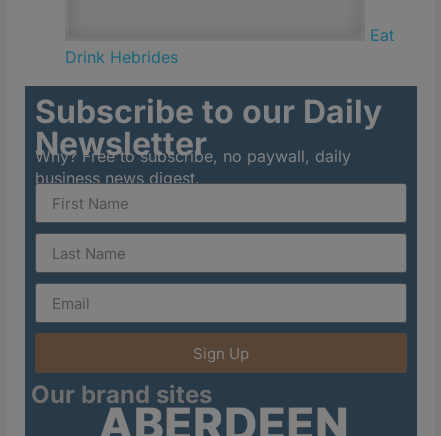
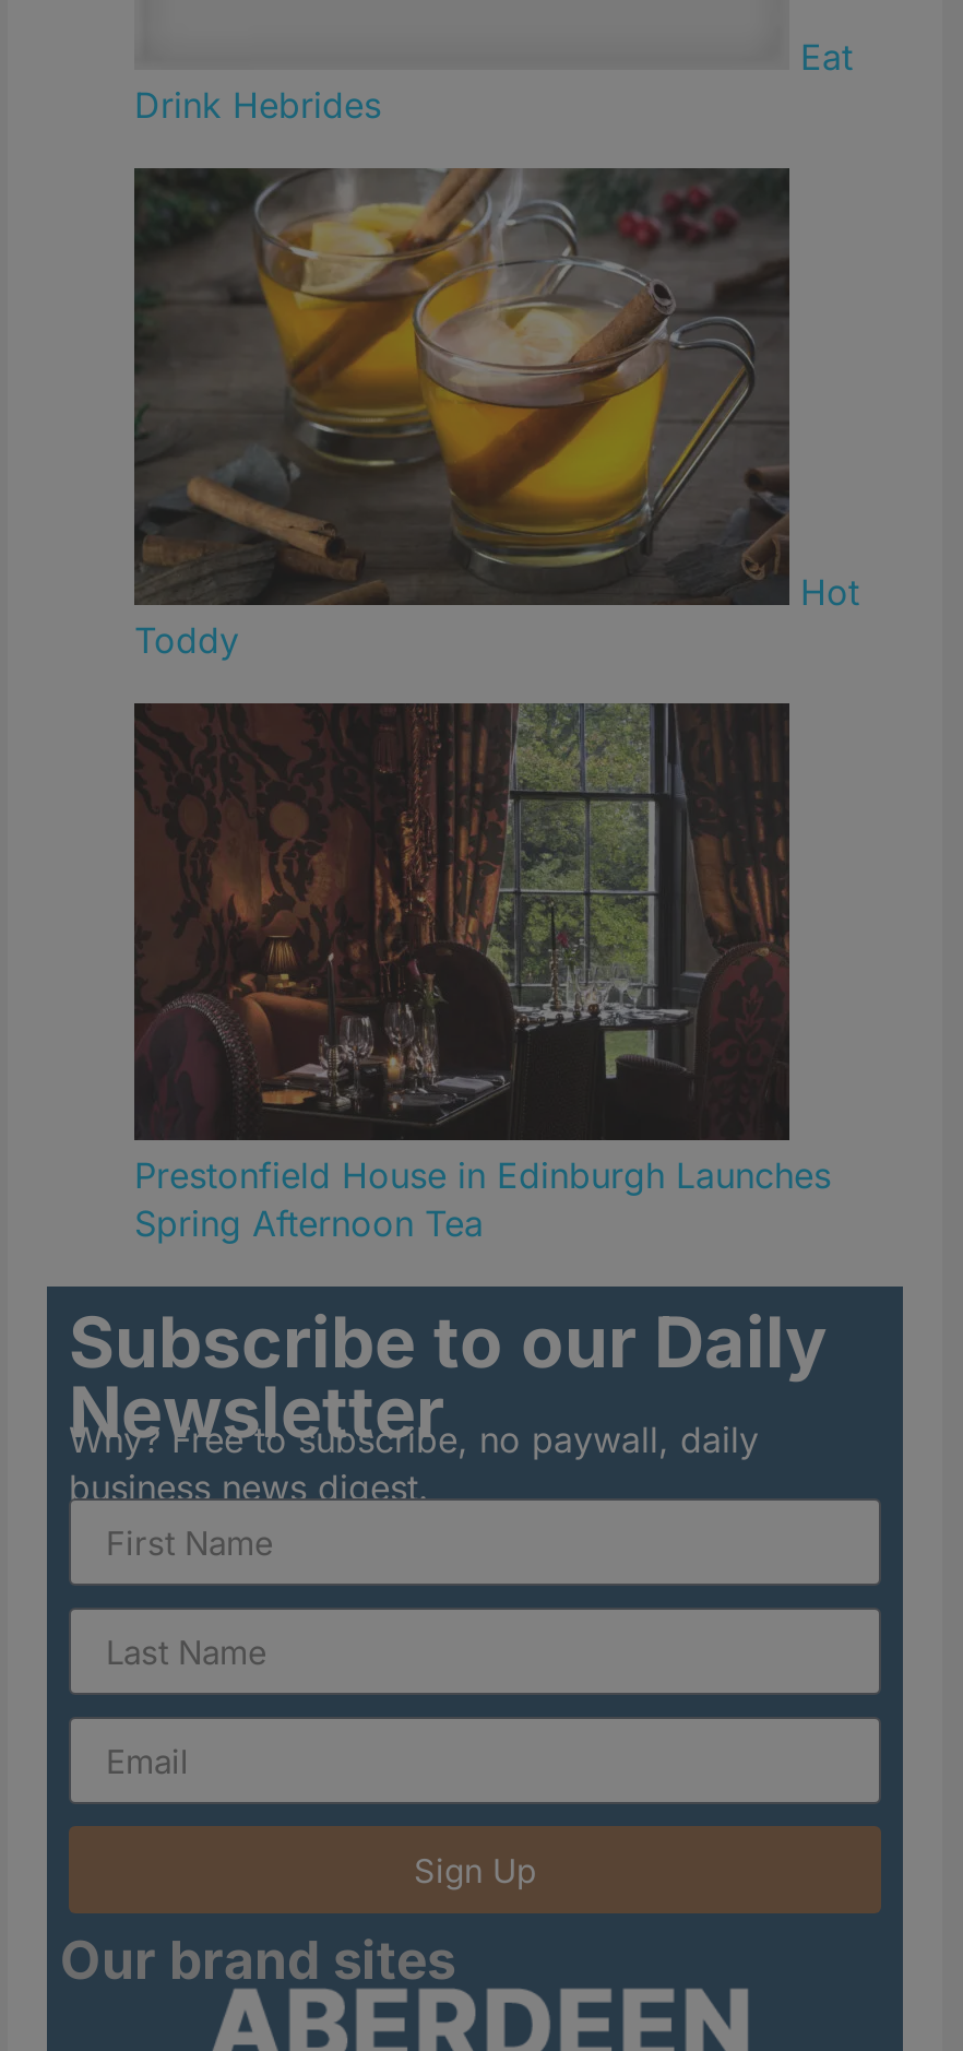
none -> [132,166,859,661] [image] | Hot | Toddy
none -> [132,684,831,1245] [image] | Prestonfield House in Edinburgh Launches | Spring Afternoon Tea

